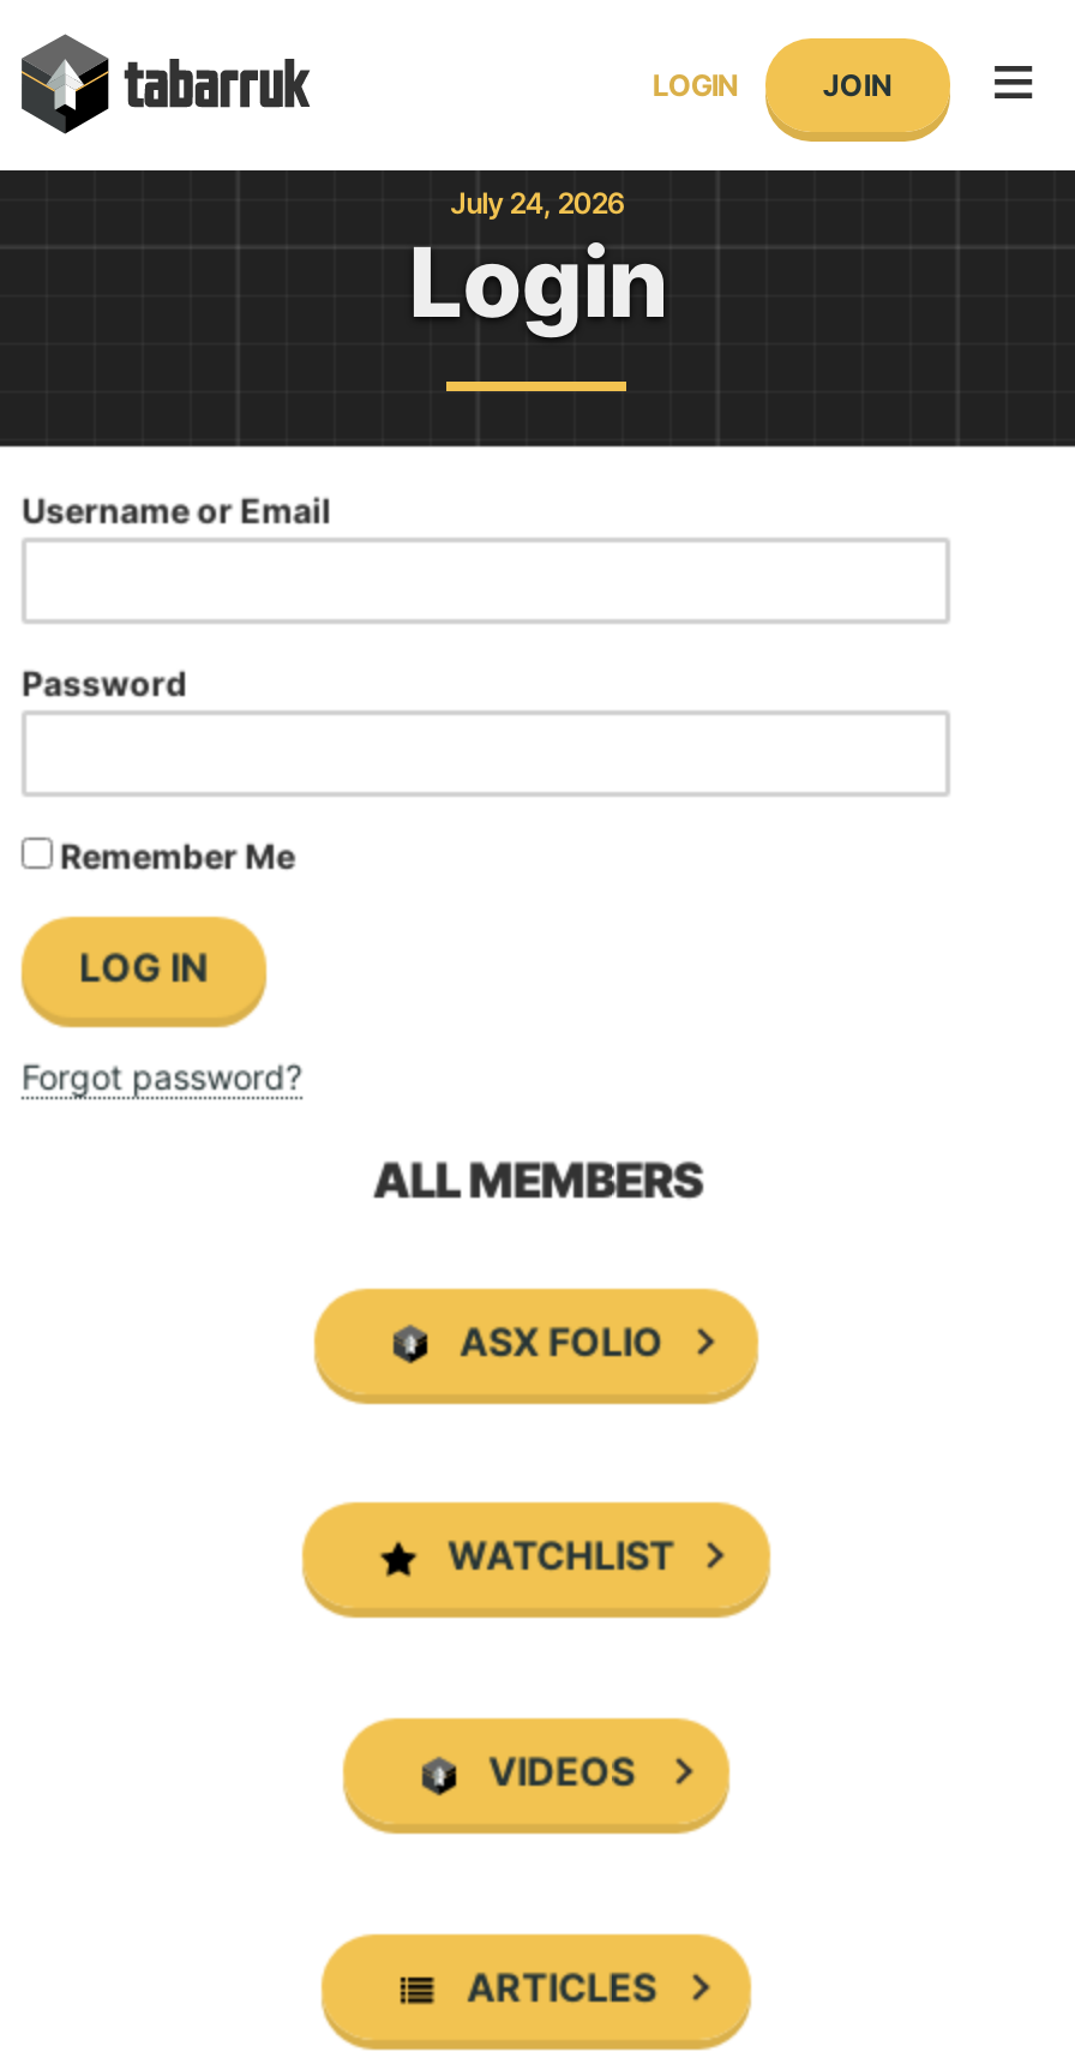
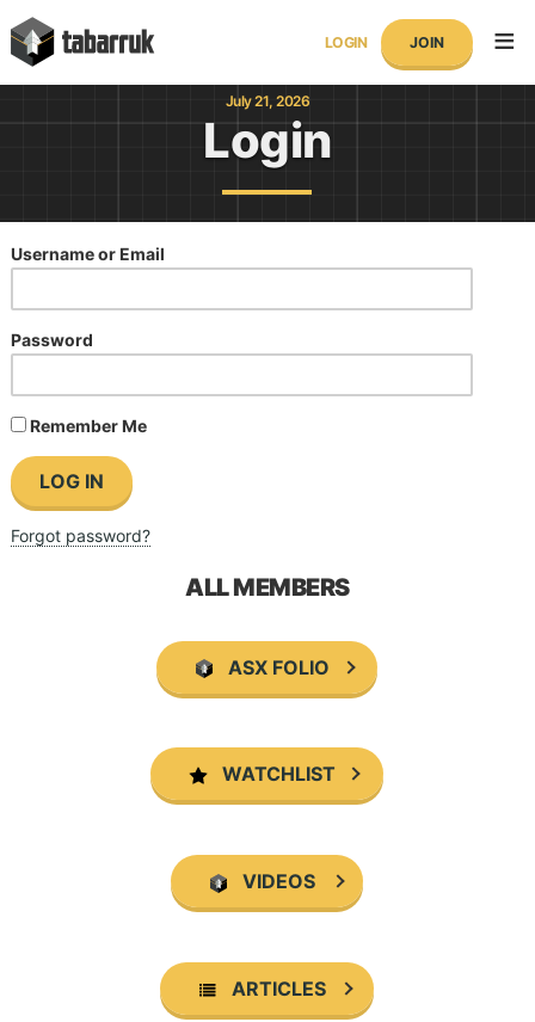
[450,186,625,222] July 24, 2026 -> [225,92,310,110] July 21, 2026

